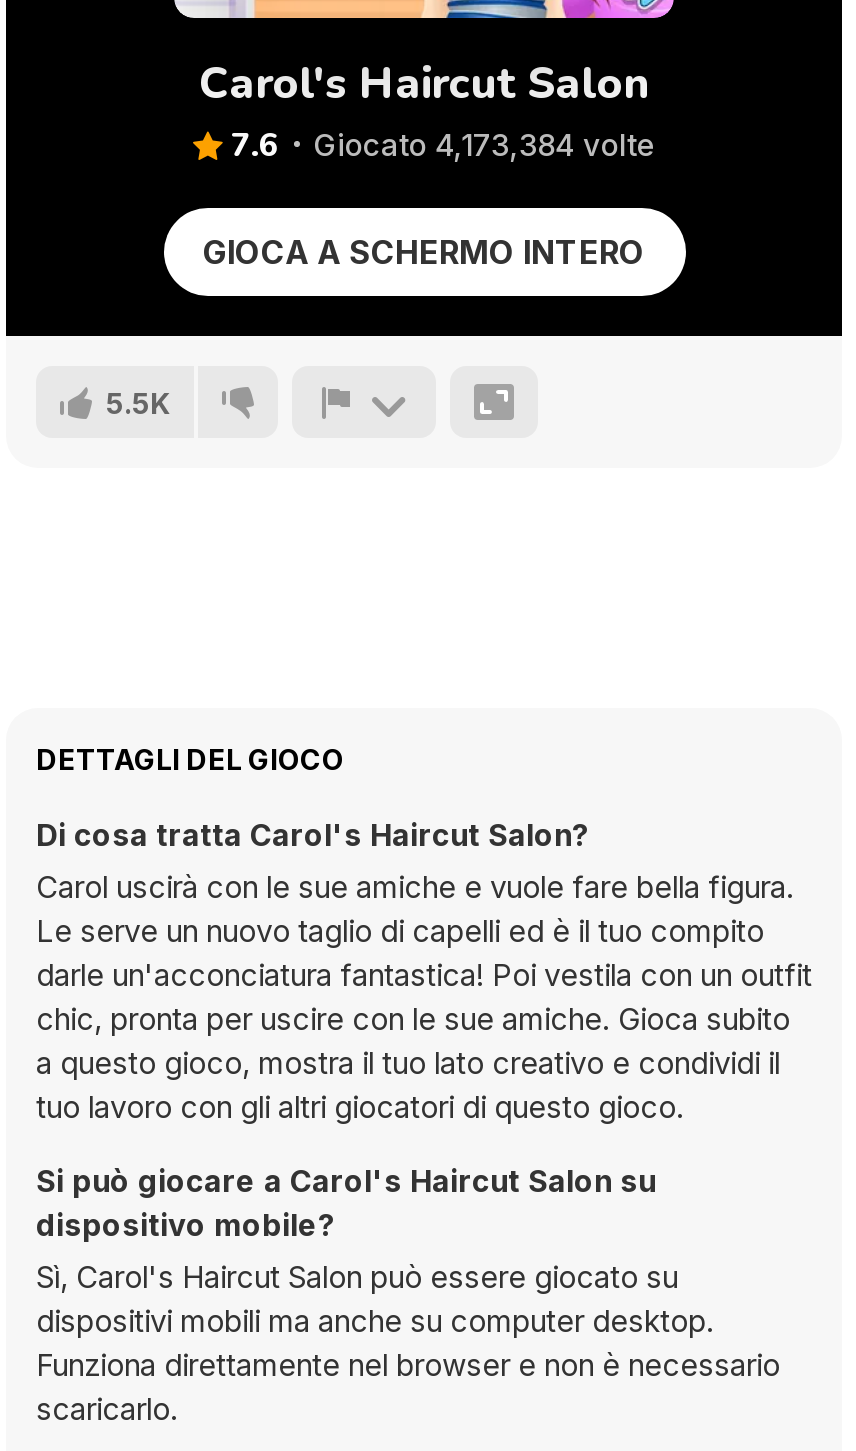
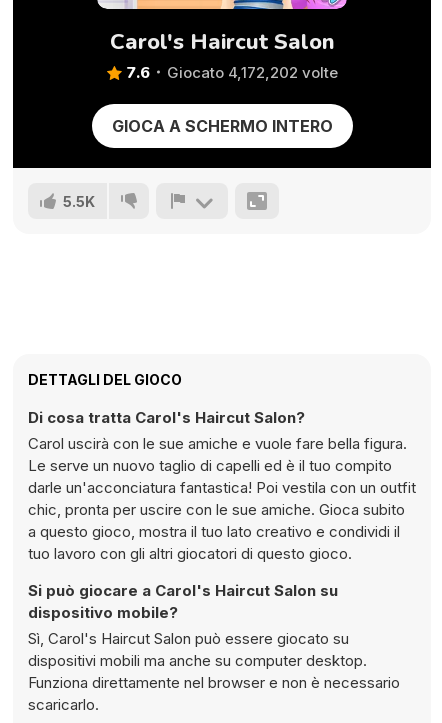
[313,126,655,164] Giocato 4,173,384 volte -> [166,63,337,82] Giocato 4,172,202 volte

